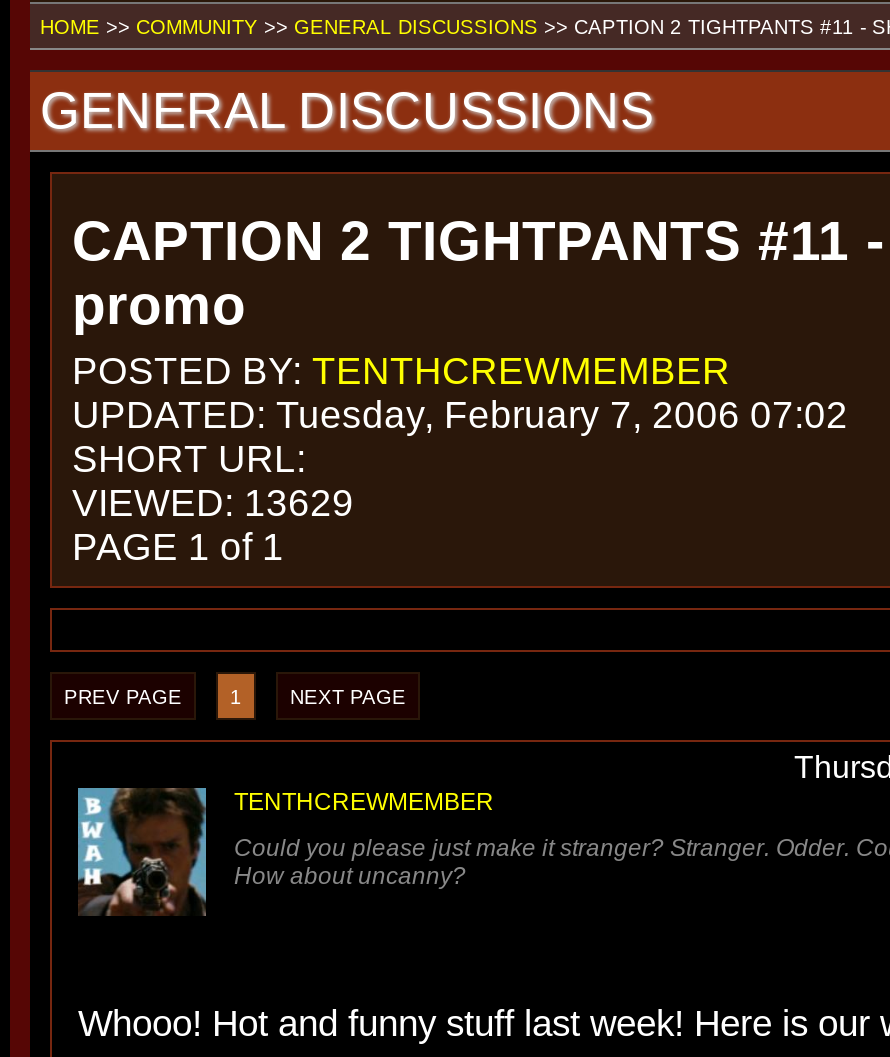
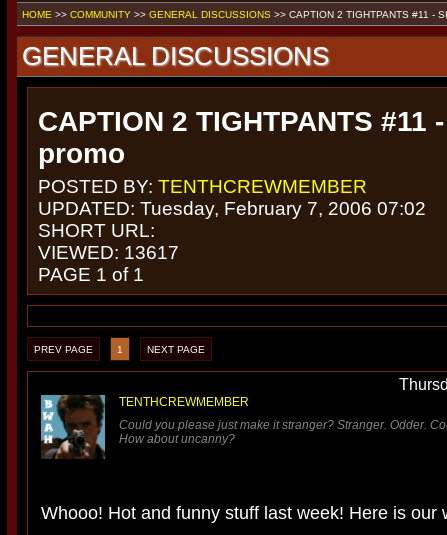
[72,482,354,524] VIEWED: 13629 -> [38,242,179,263] VIEWED: 13617

